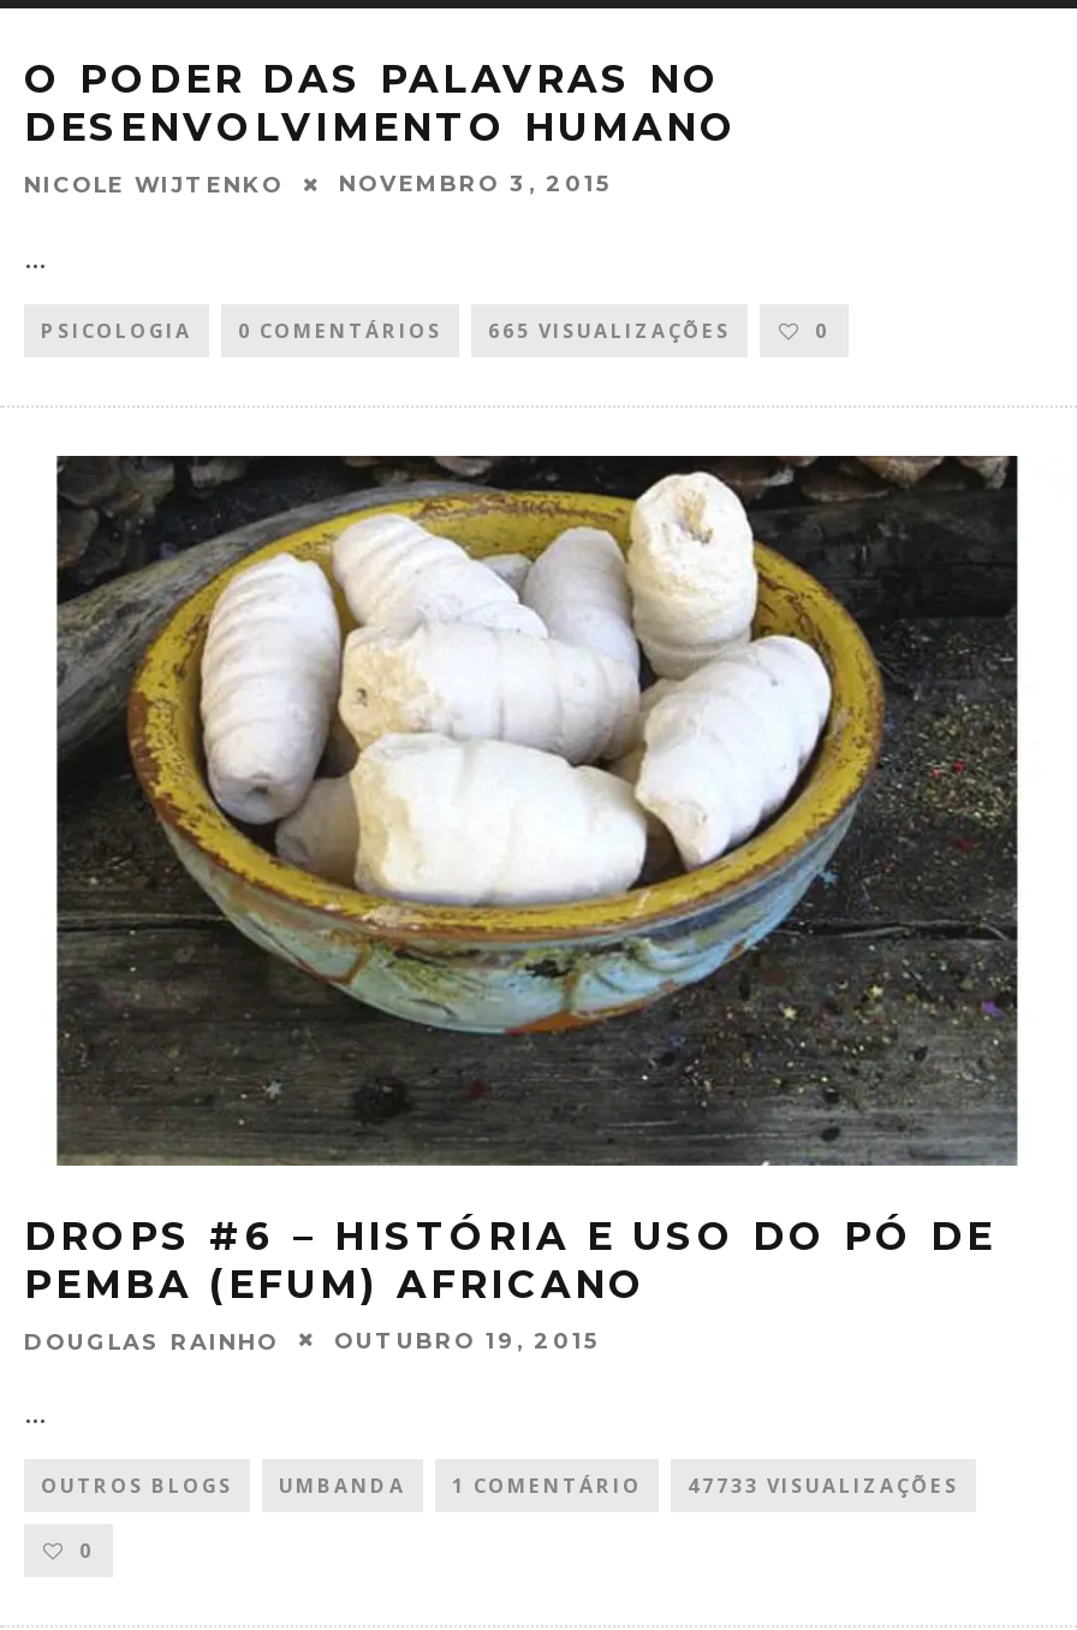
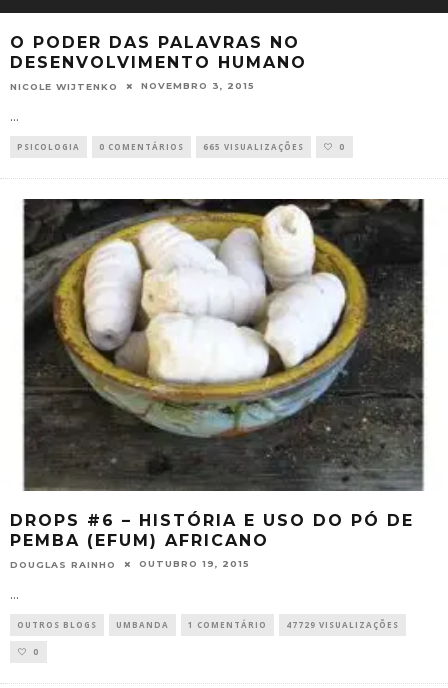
[688,1472,959,1498] 47733 VISUALIZAÇÕES -> [286,619,399,630] 47729 VISUALIZAÇÕES

